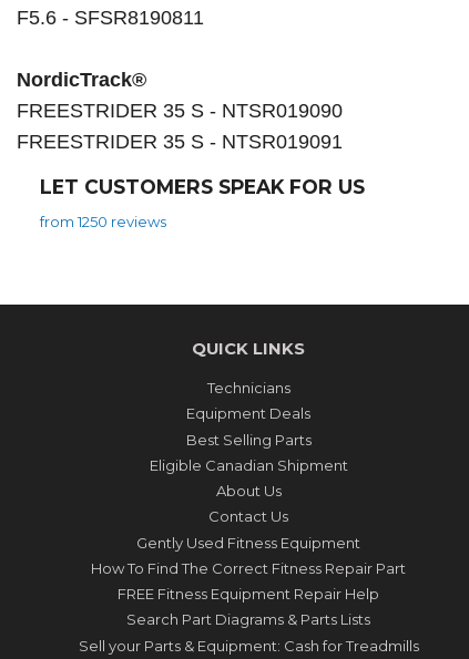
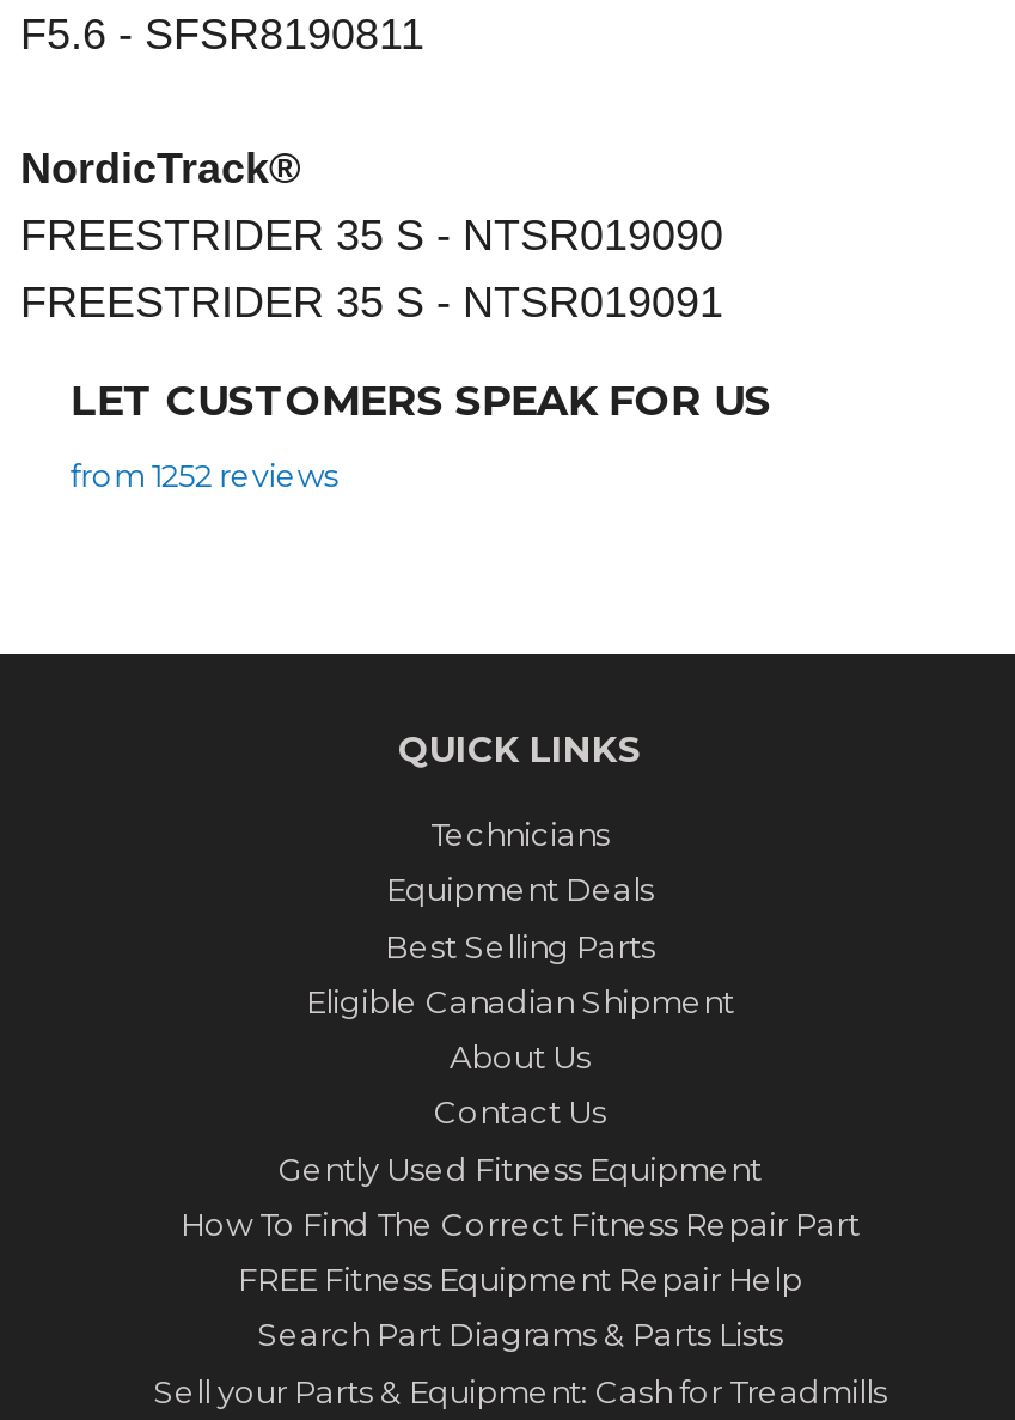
[40,213,166,230] from 1250 reviews -> [70,456,338,494] from 1252 reviews

